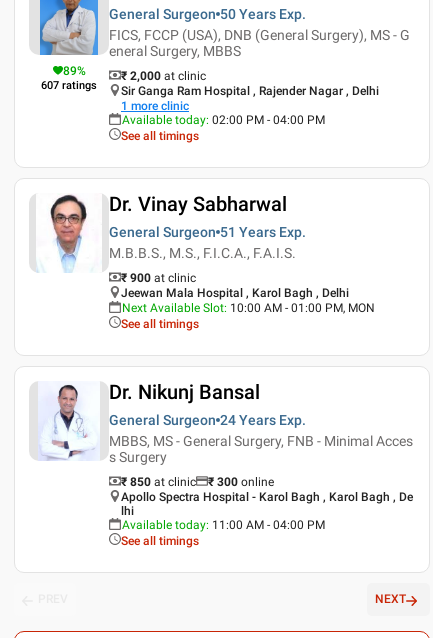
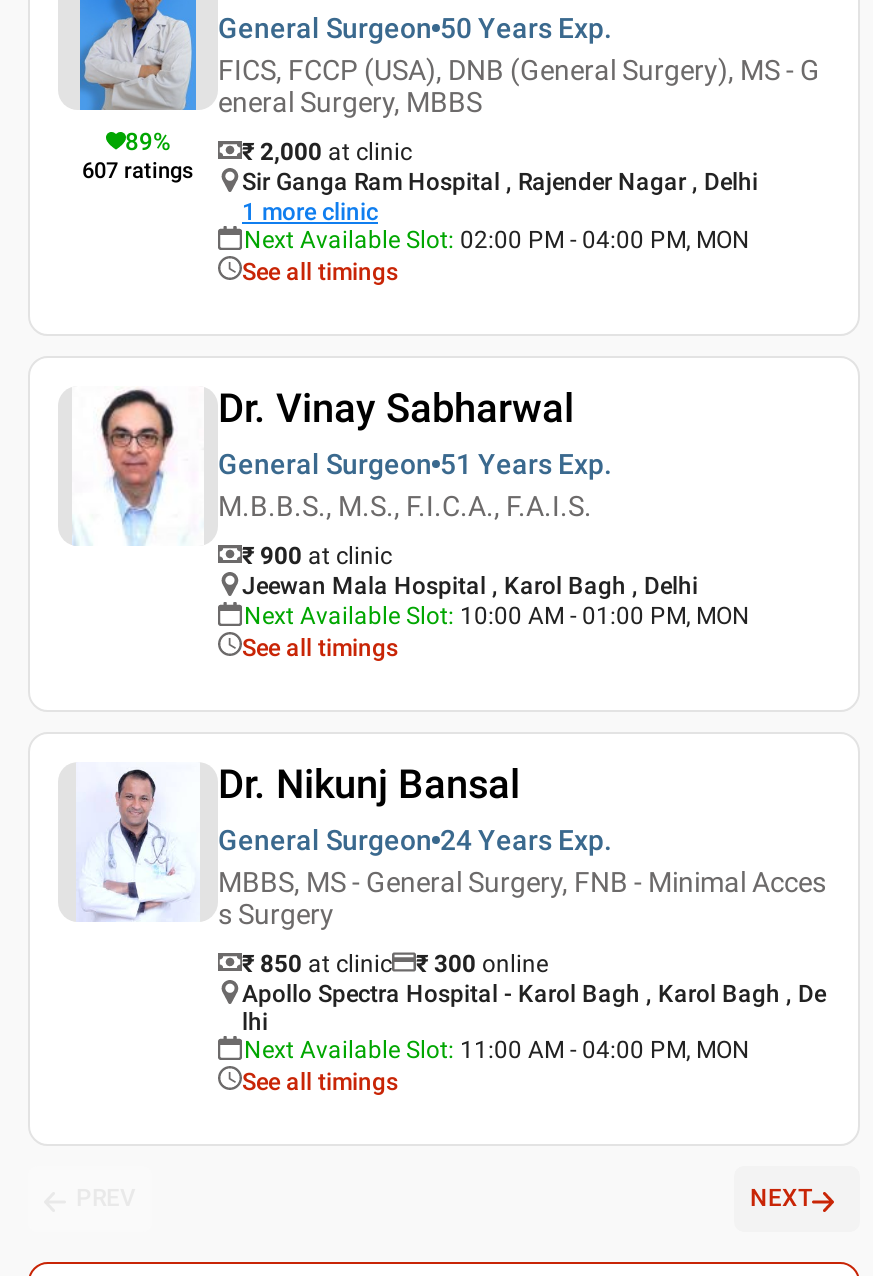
[122,112,325,126] Available today: 02:00 PM - 04:00 PM -> [244,225,750,253] Next Available Slot: 02:00 PM - 04:00 PM, MON
[122,517,325,531] Available today: 11:00 AM - 04:00 PM -> [244,1035,750,1063] Next Available Slot: 11:00 AM - 04:00 PM, MON

